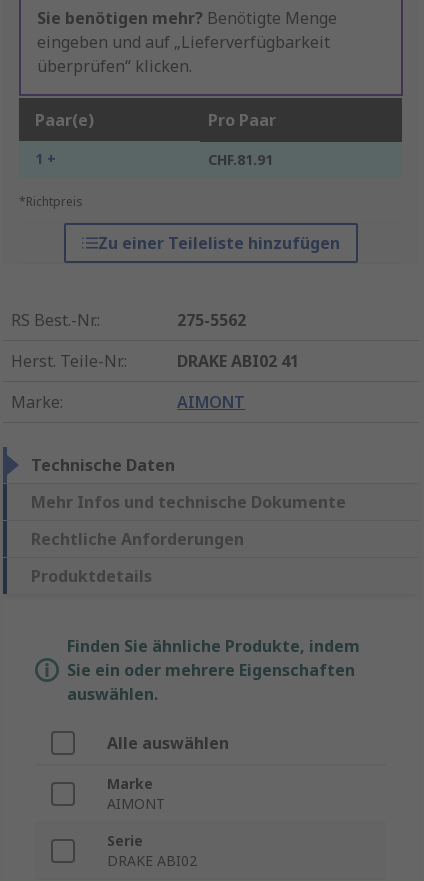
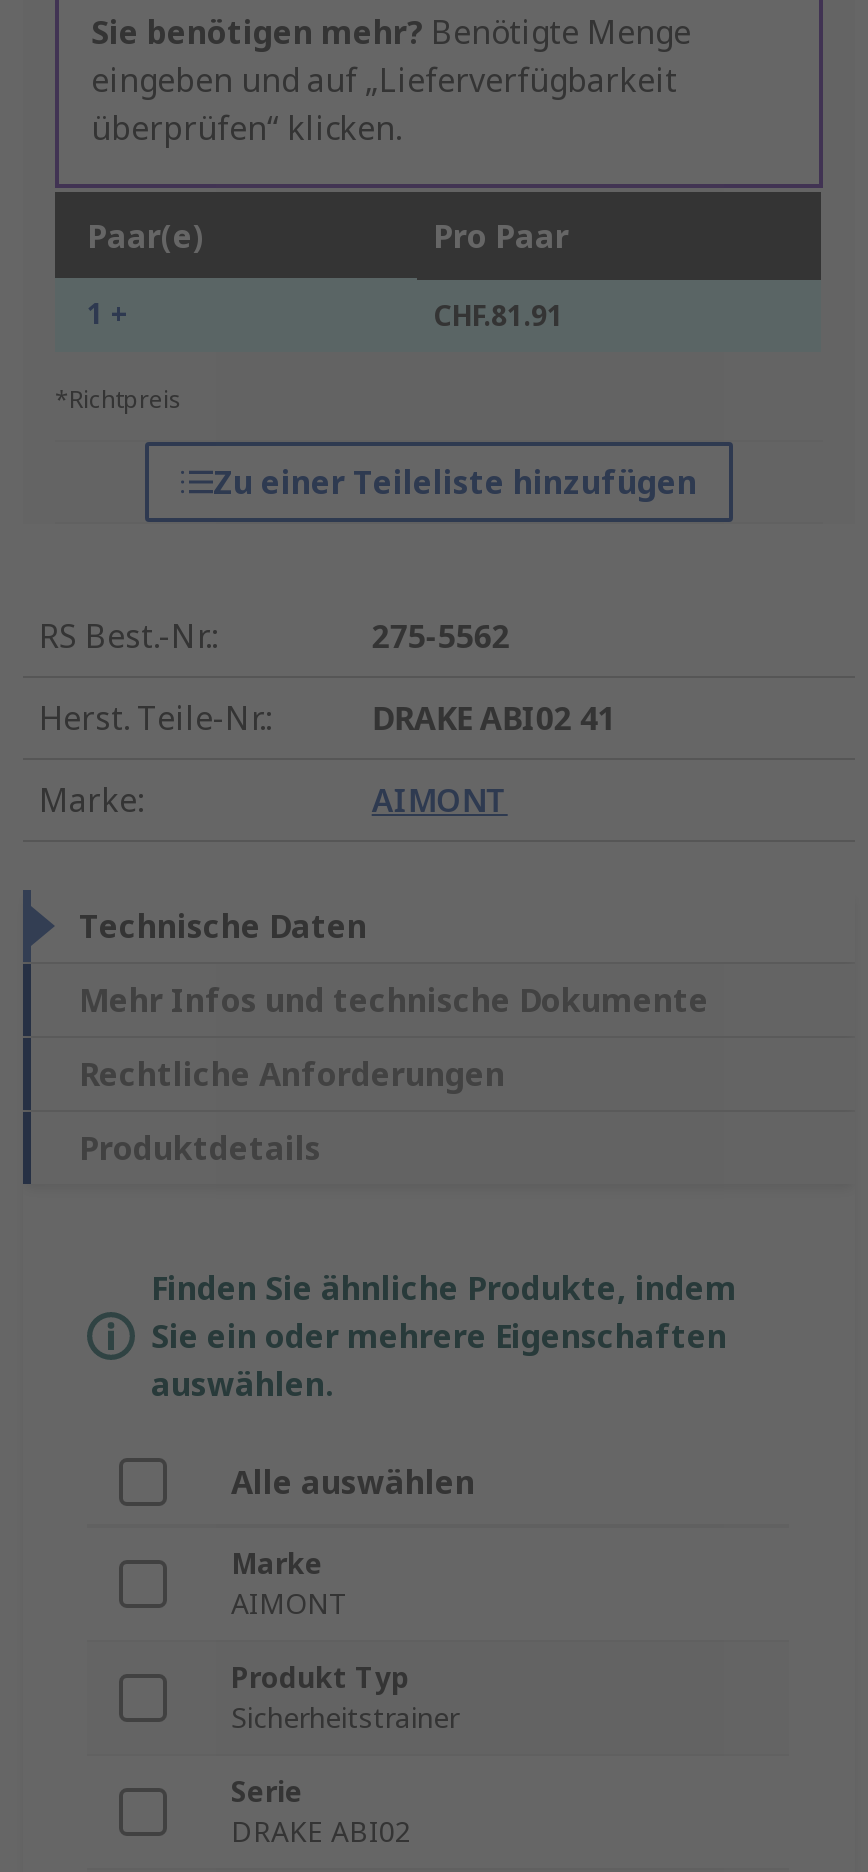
none -> [231,1659,459,1737] Produkt Typ | Sicherheitstrainer

